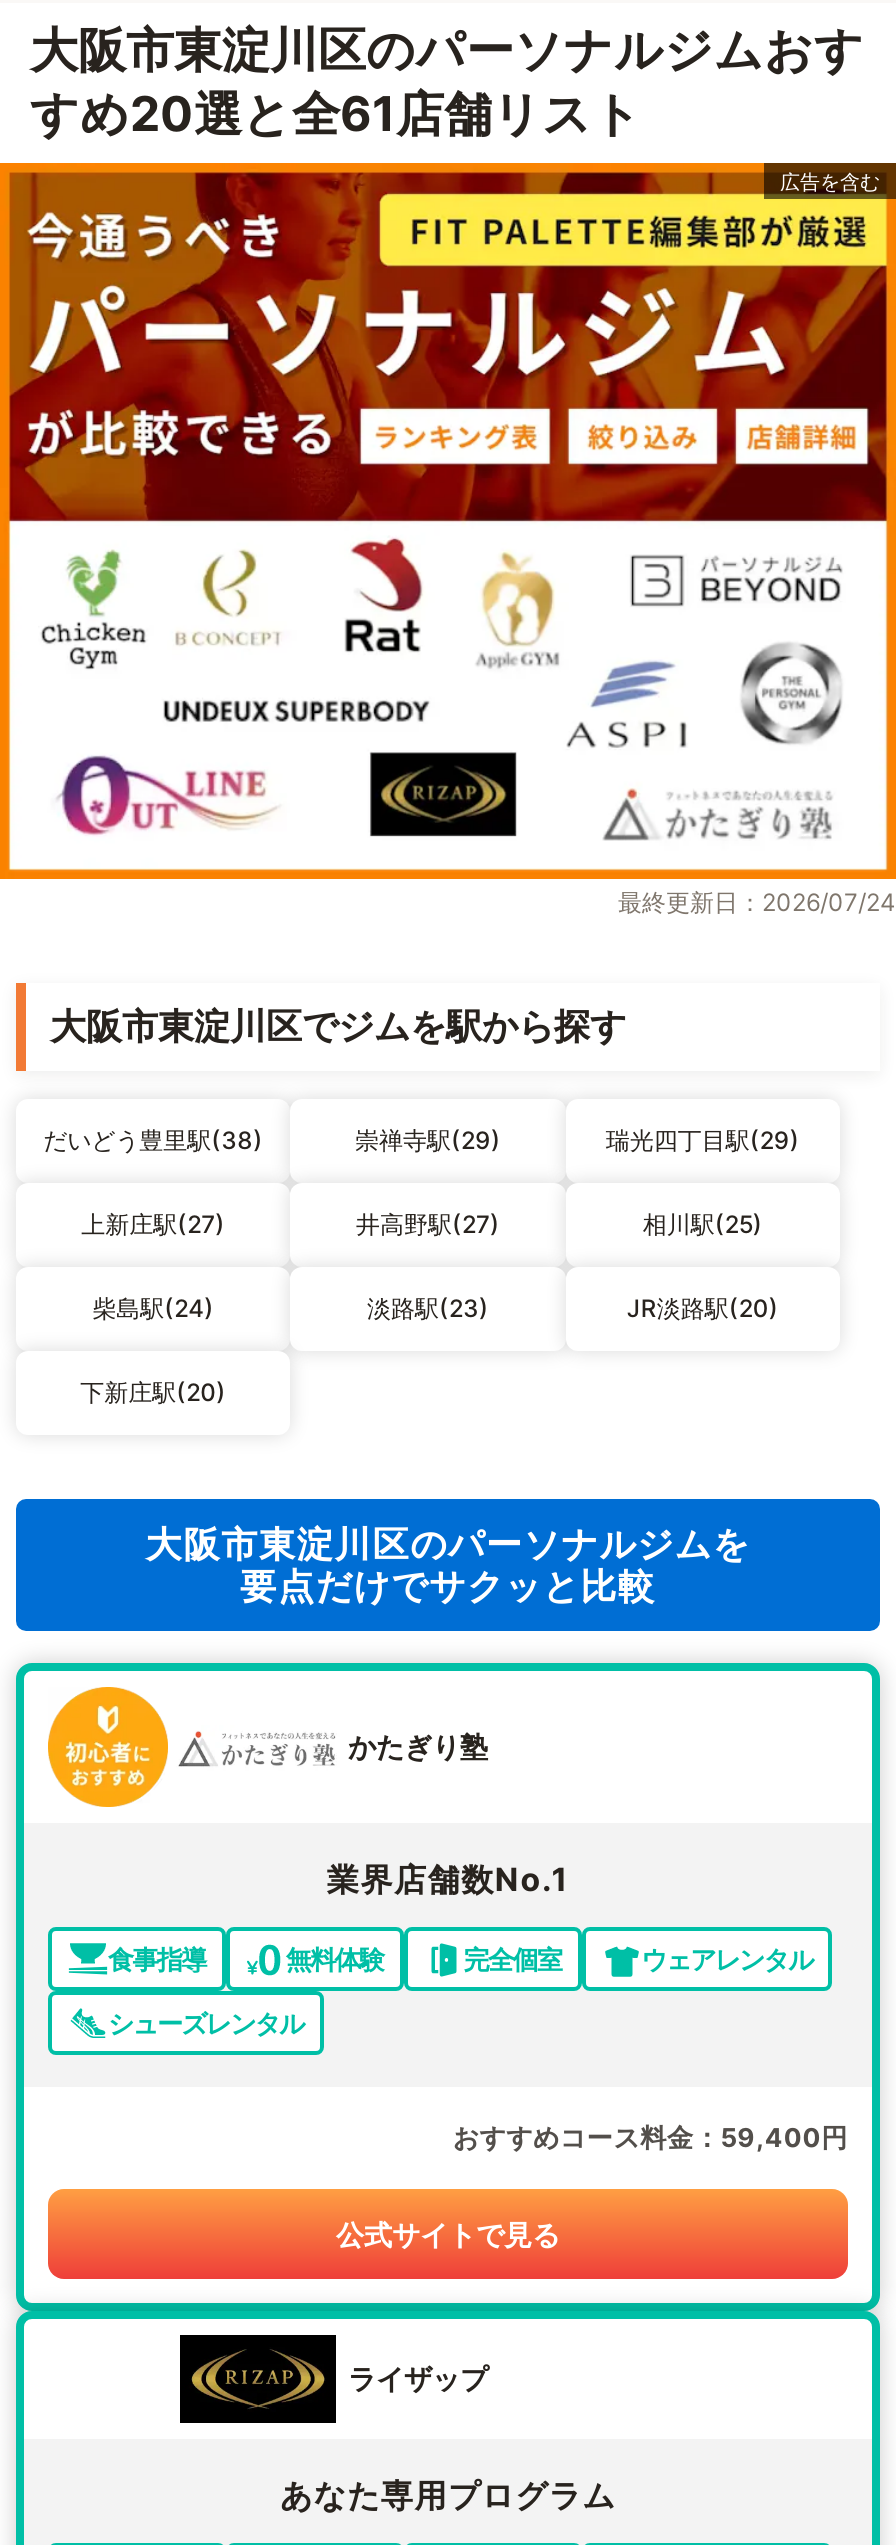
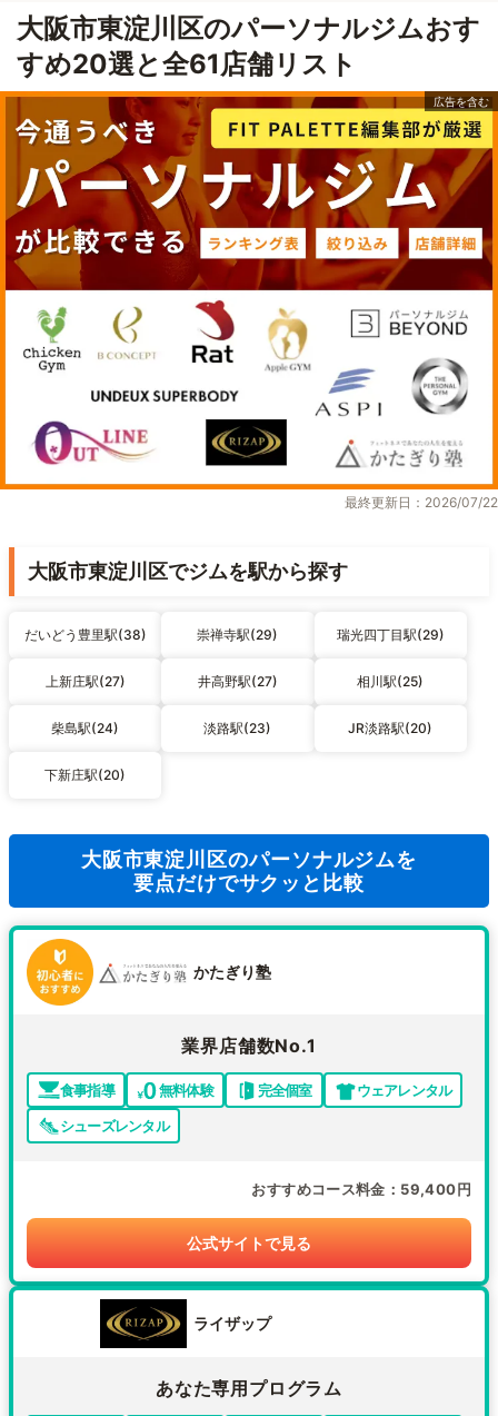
[618,888,896,918] 最終更新日：2026/07/24 -> [345,494,498,511] 最終更新日：2026/07/22

